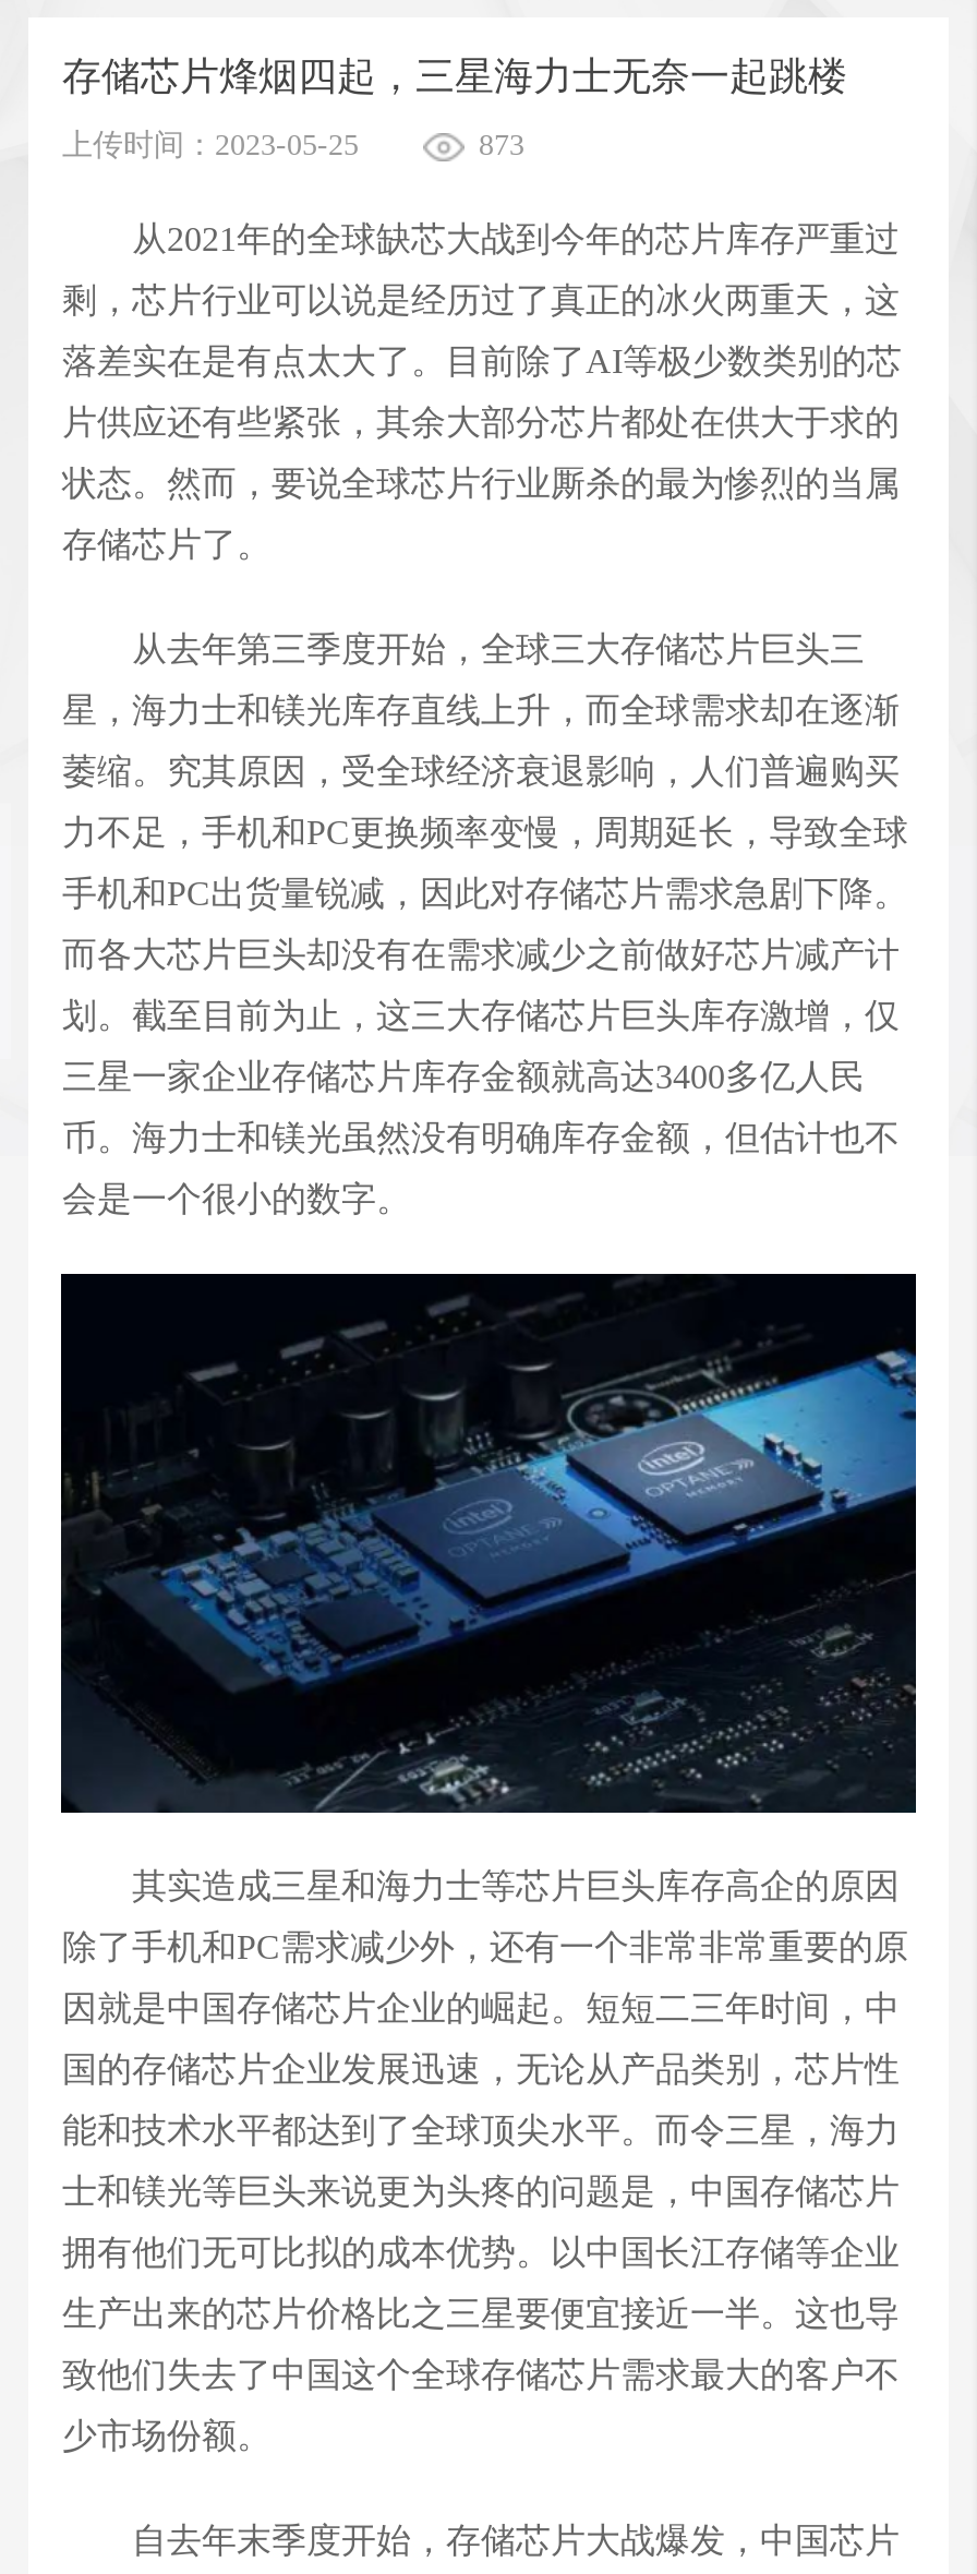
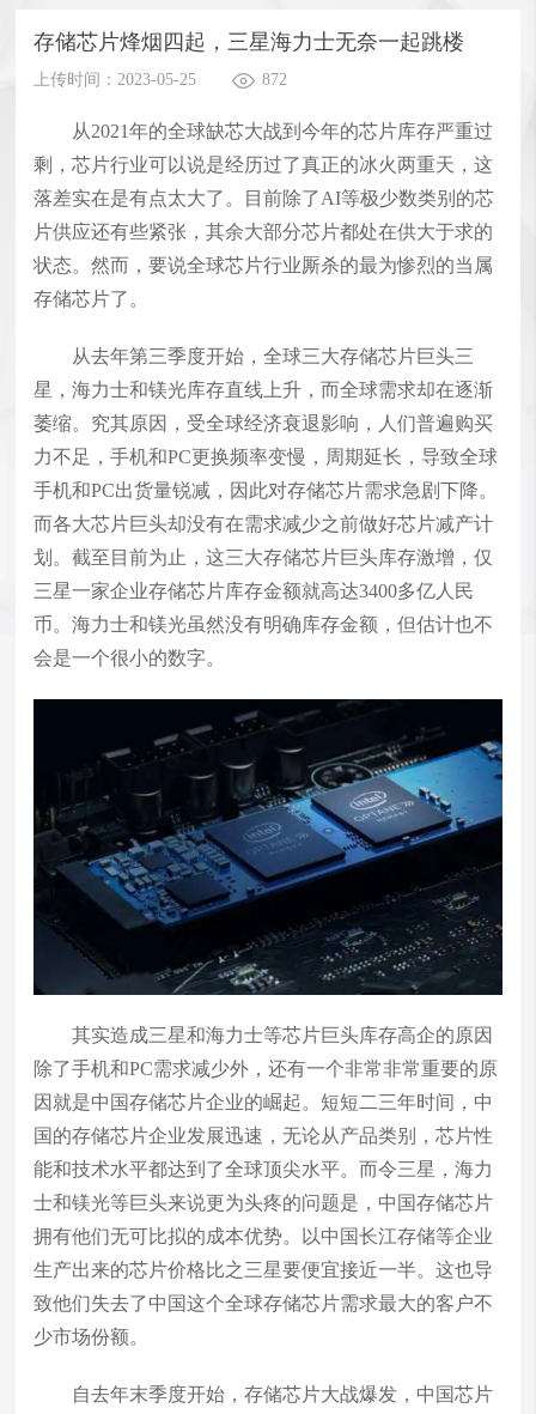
[478,129,524,161] 873 -> [262,71,288,89] 872

